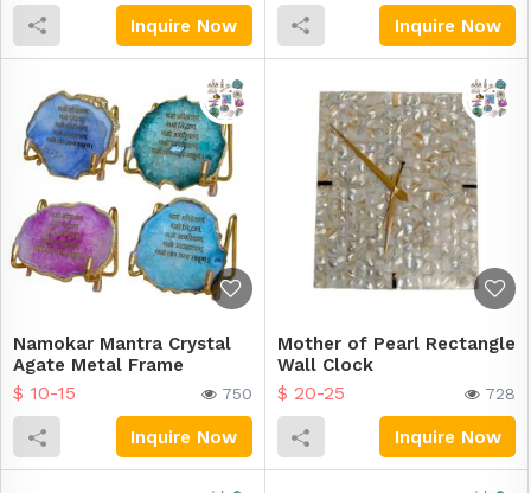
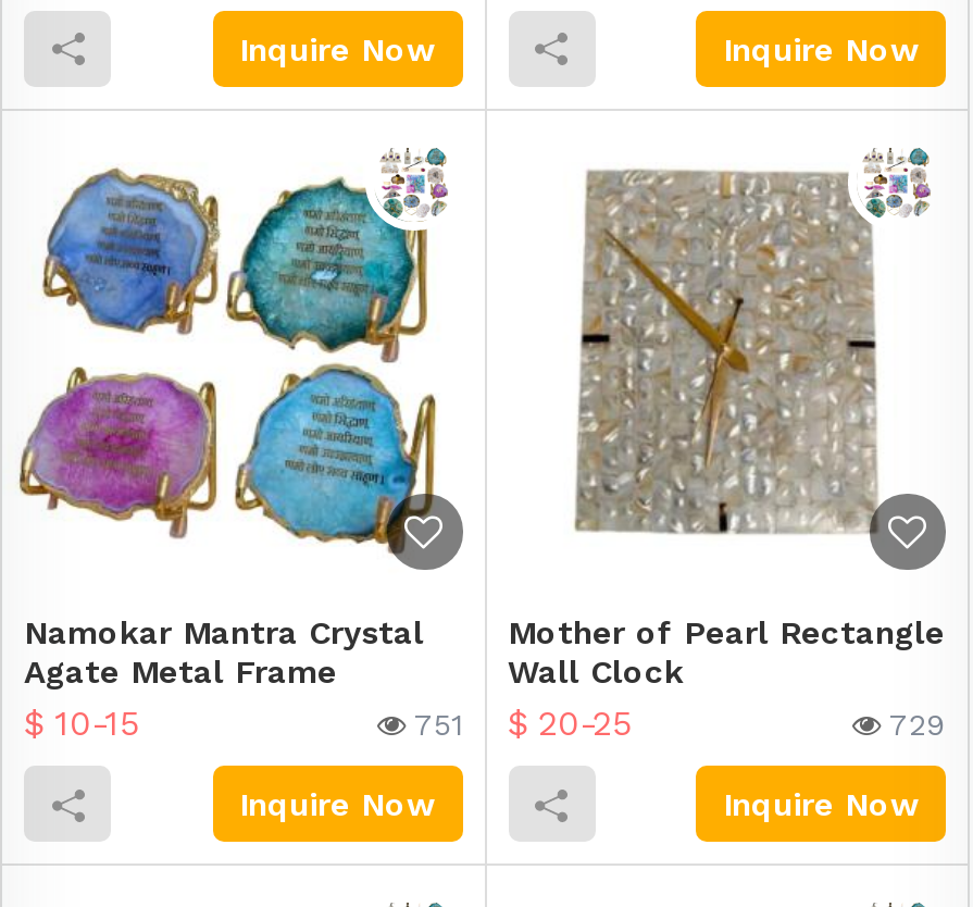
[221,382,344,404] 750 $ 20-25 -> [414,703,632,744] 751 $ 20-25
[485,384,516,403] 728 -> [889,707,946,742] 729

